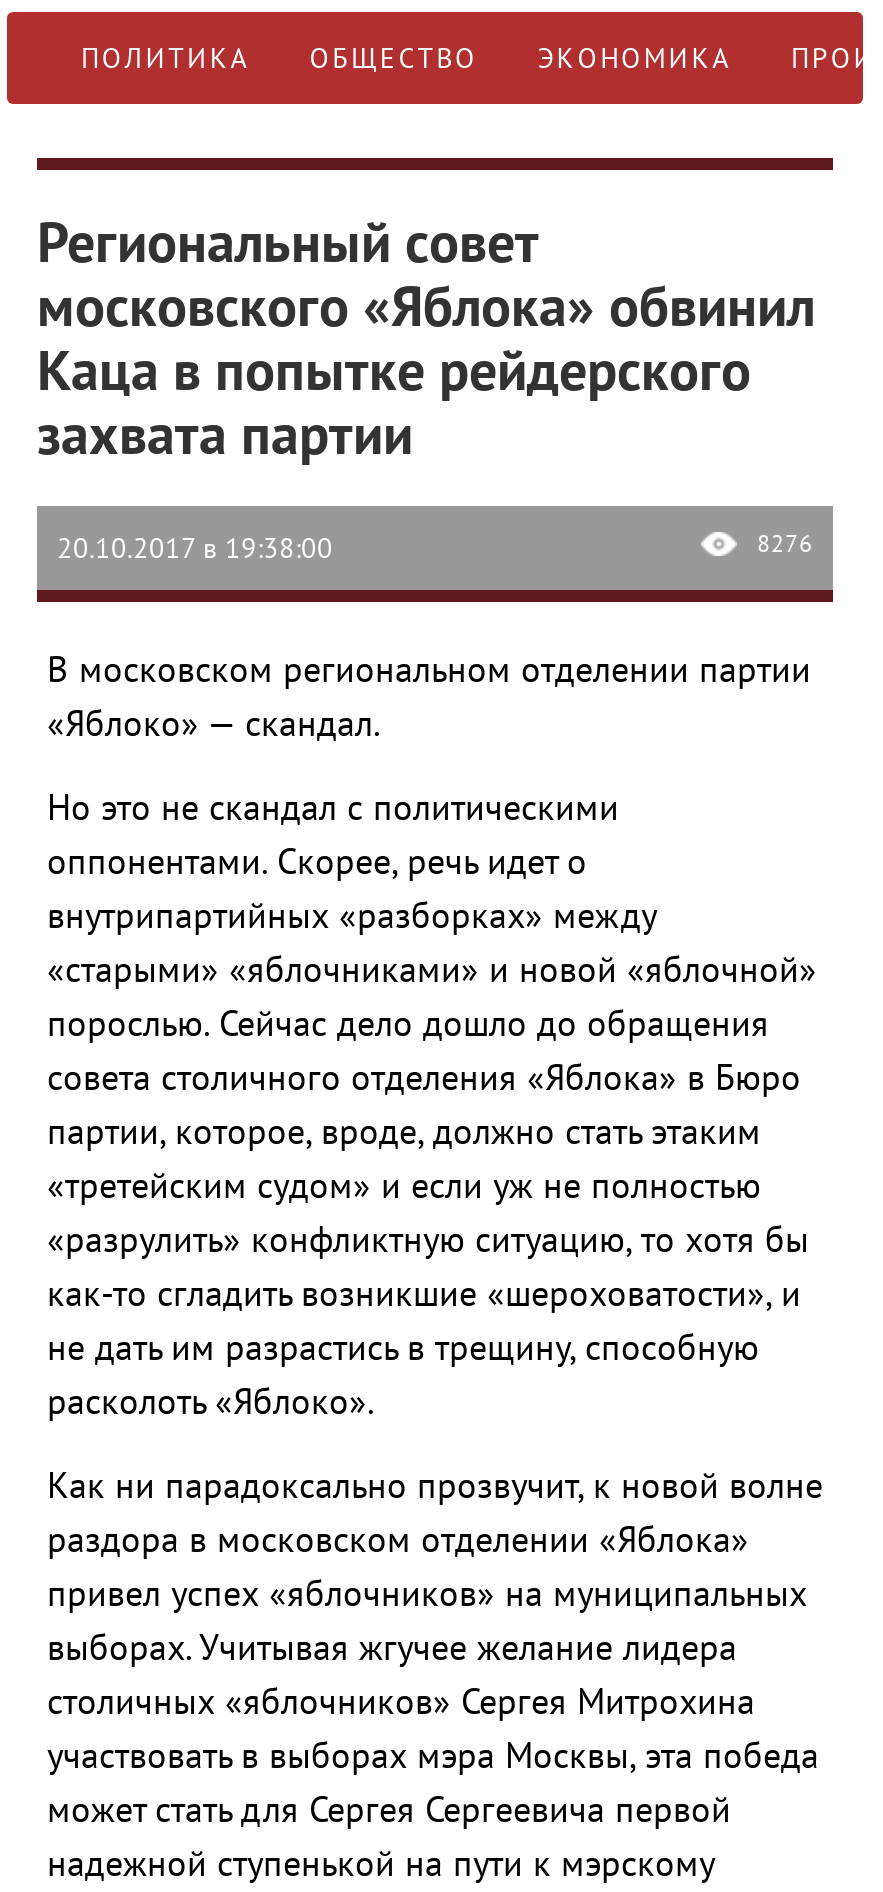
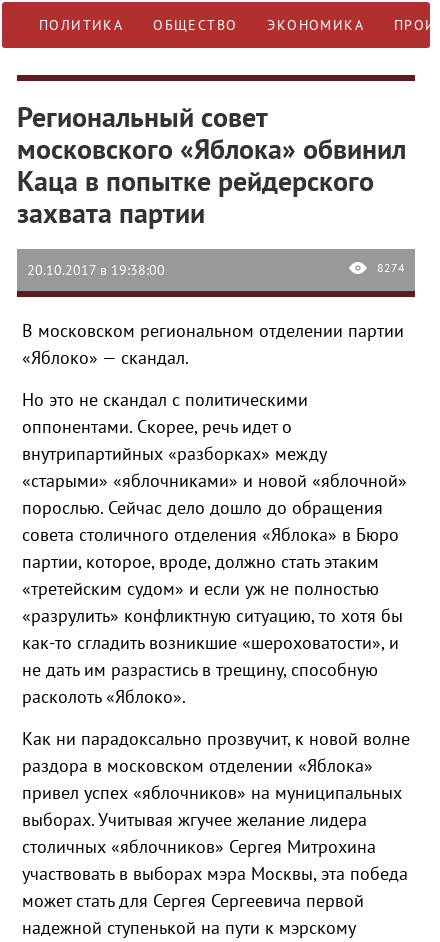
[757,528,813,558] 8276 -> [377,260,405,275] 8274

